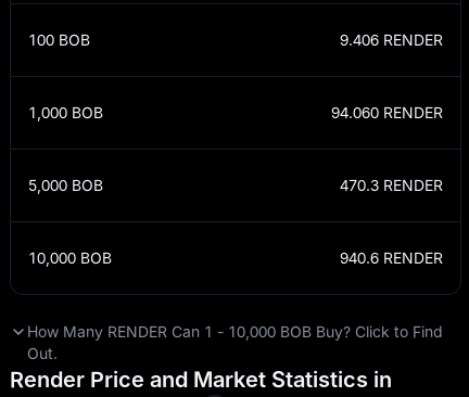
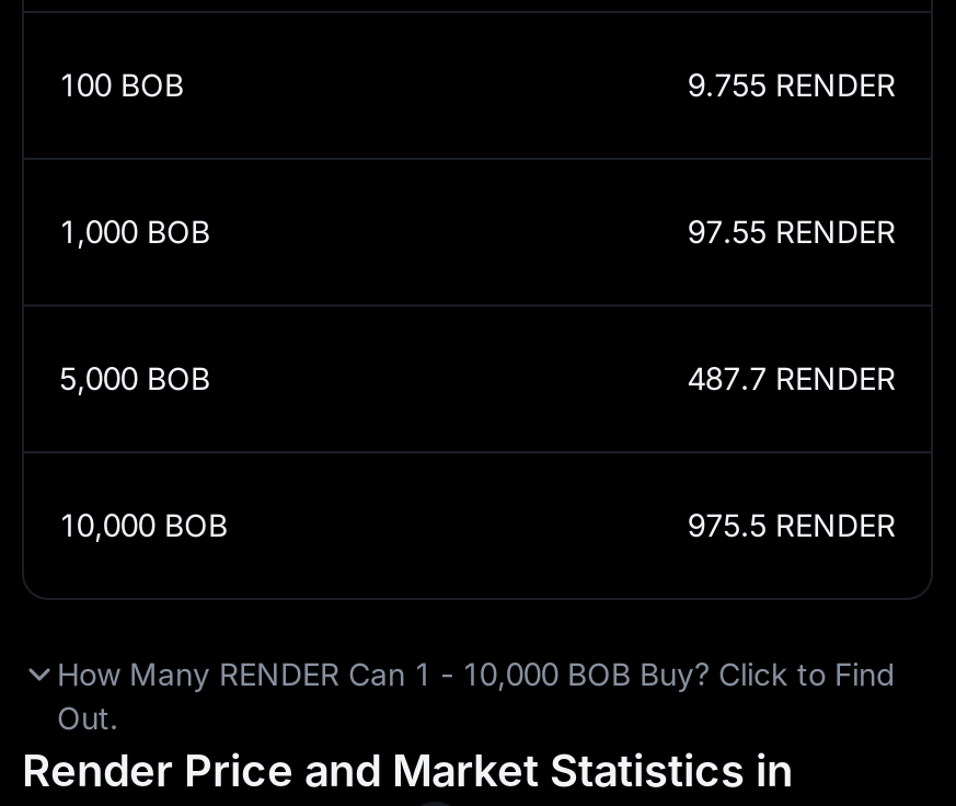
[340,30,443,49] 9.406 RENDER -> [688,66,896,103] 9.755 RENDER
[331,103,443,121] 94.060 RENDER -> [688,212,896,250] 97.55 RENDER
[340,176,443,194] 470.3 RENDER -> [688,359,896,396] 487.7 RENDER
[340,248,443,267] 940.6 RENDER -> [688,506,896,543] 975.5 RENDER

